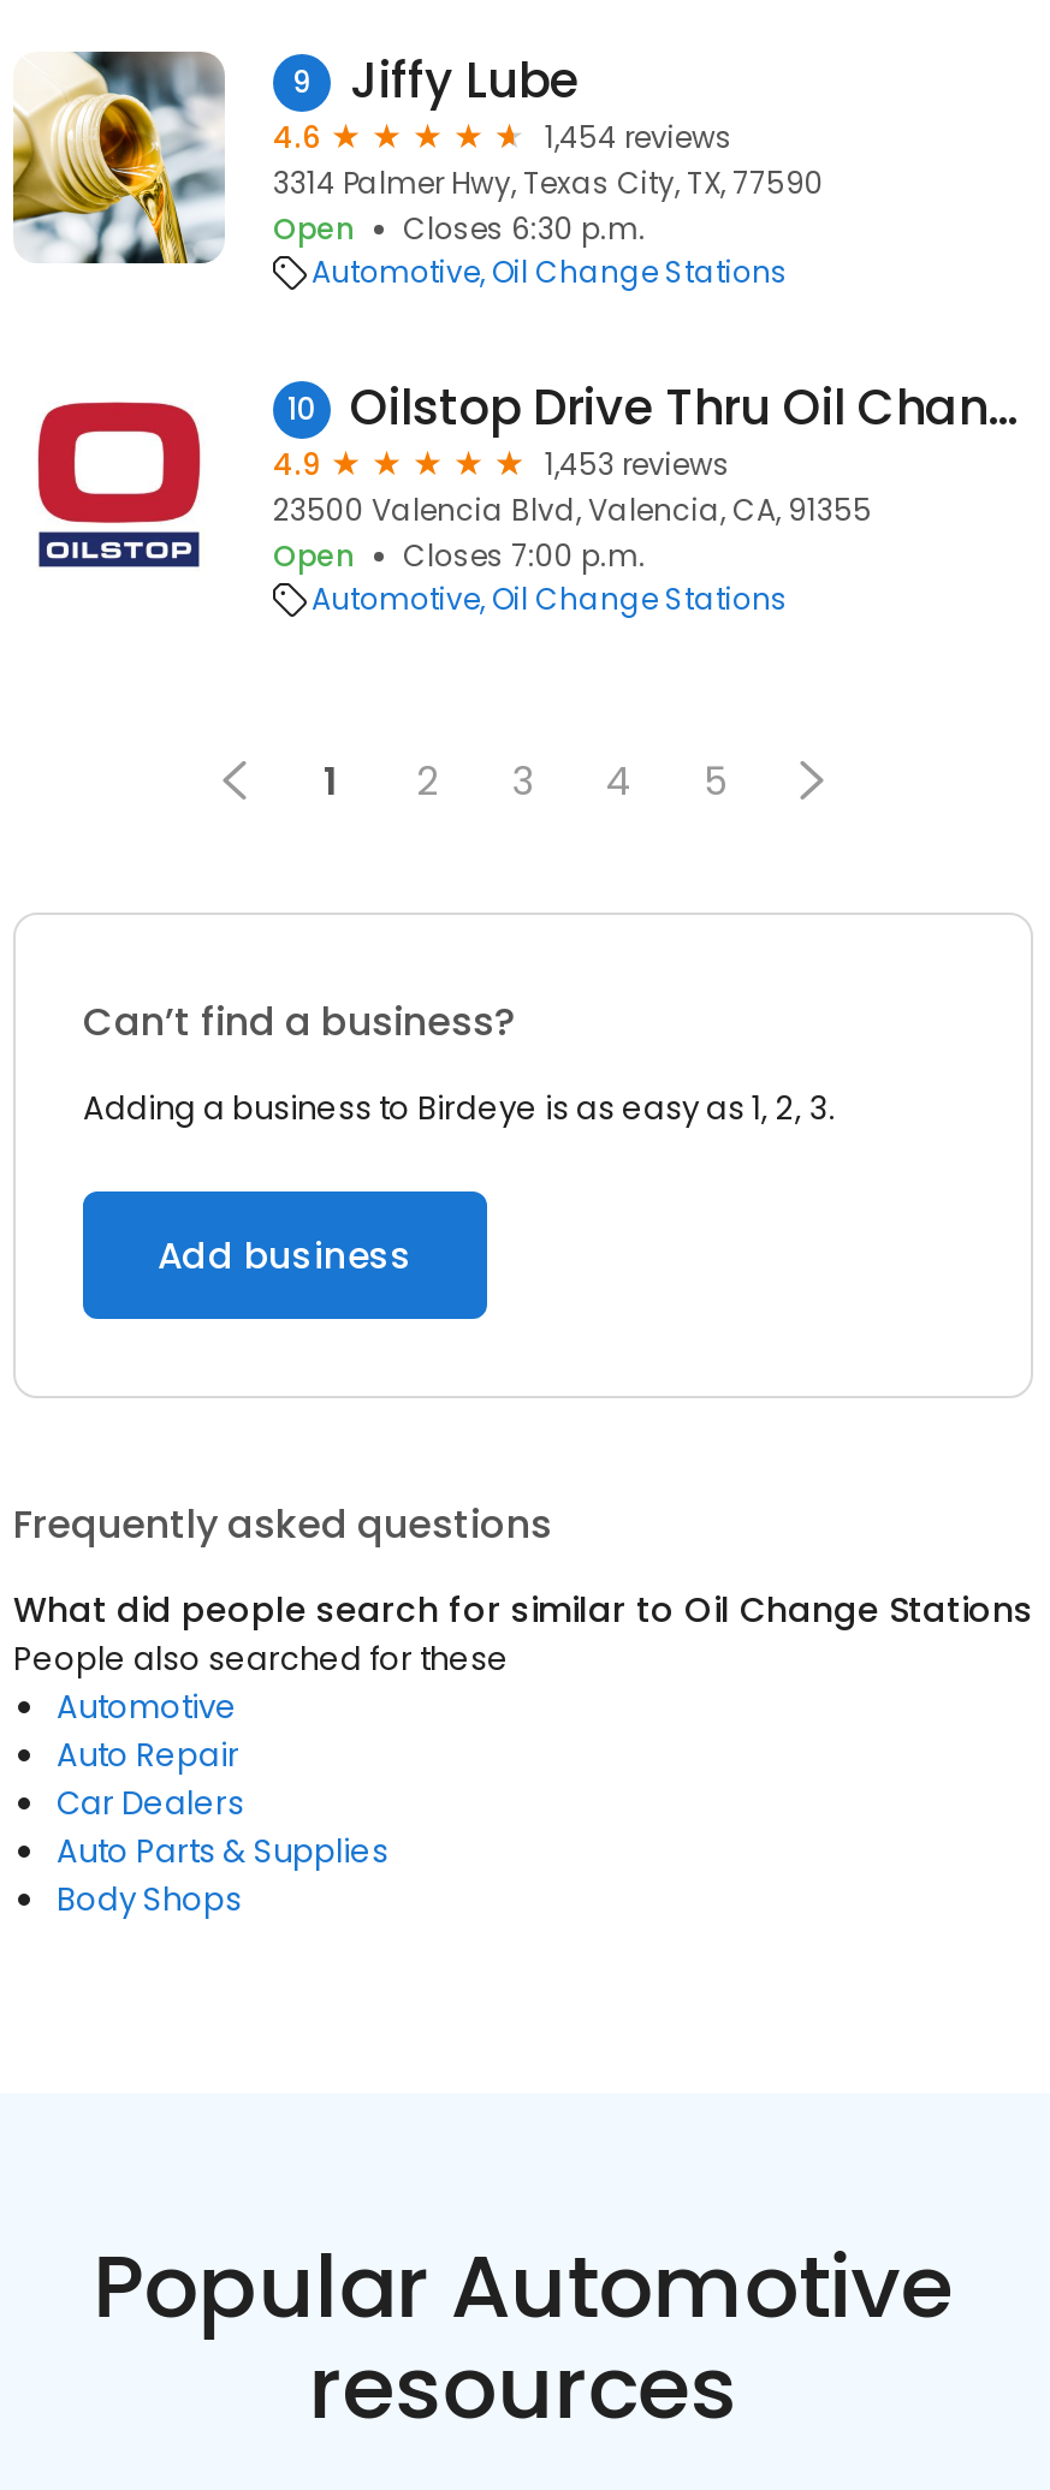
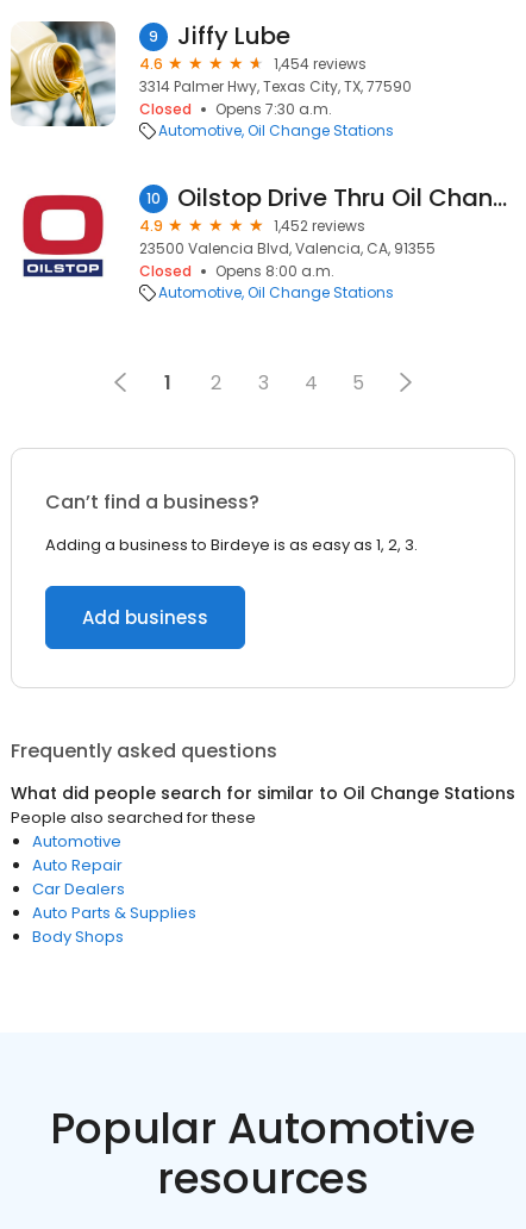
[273,208,646,249] Open | Closes 6:30 p.m. -> [139,99,332,119] Closed | Opens 7:30 a.m.
[545,444,730,485] 1,453 reviews -> [274,216,365,236] 1,452 reviews
[273,535,646,576] Open | Closes 7:00 p.m. -> [139,261,334,281] Closed | Opens 8:00 a.m.

